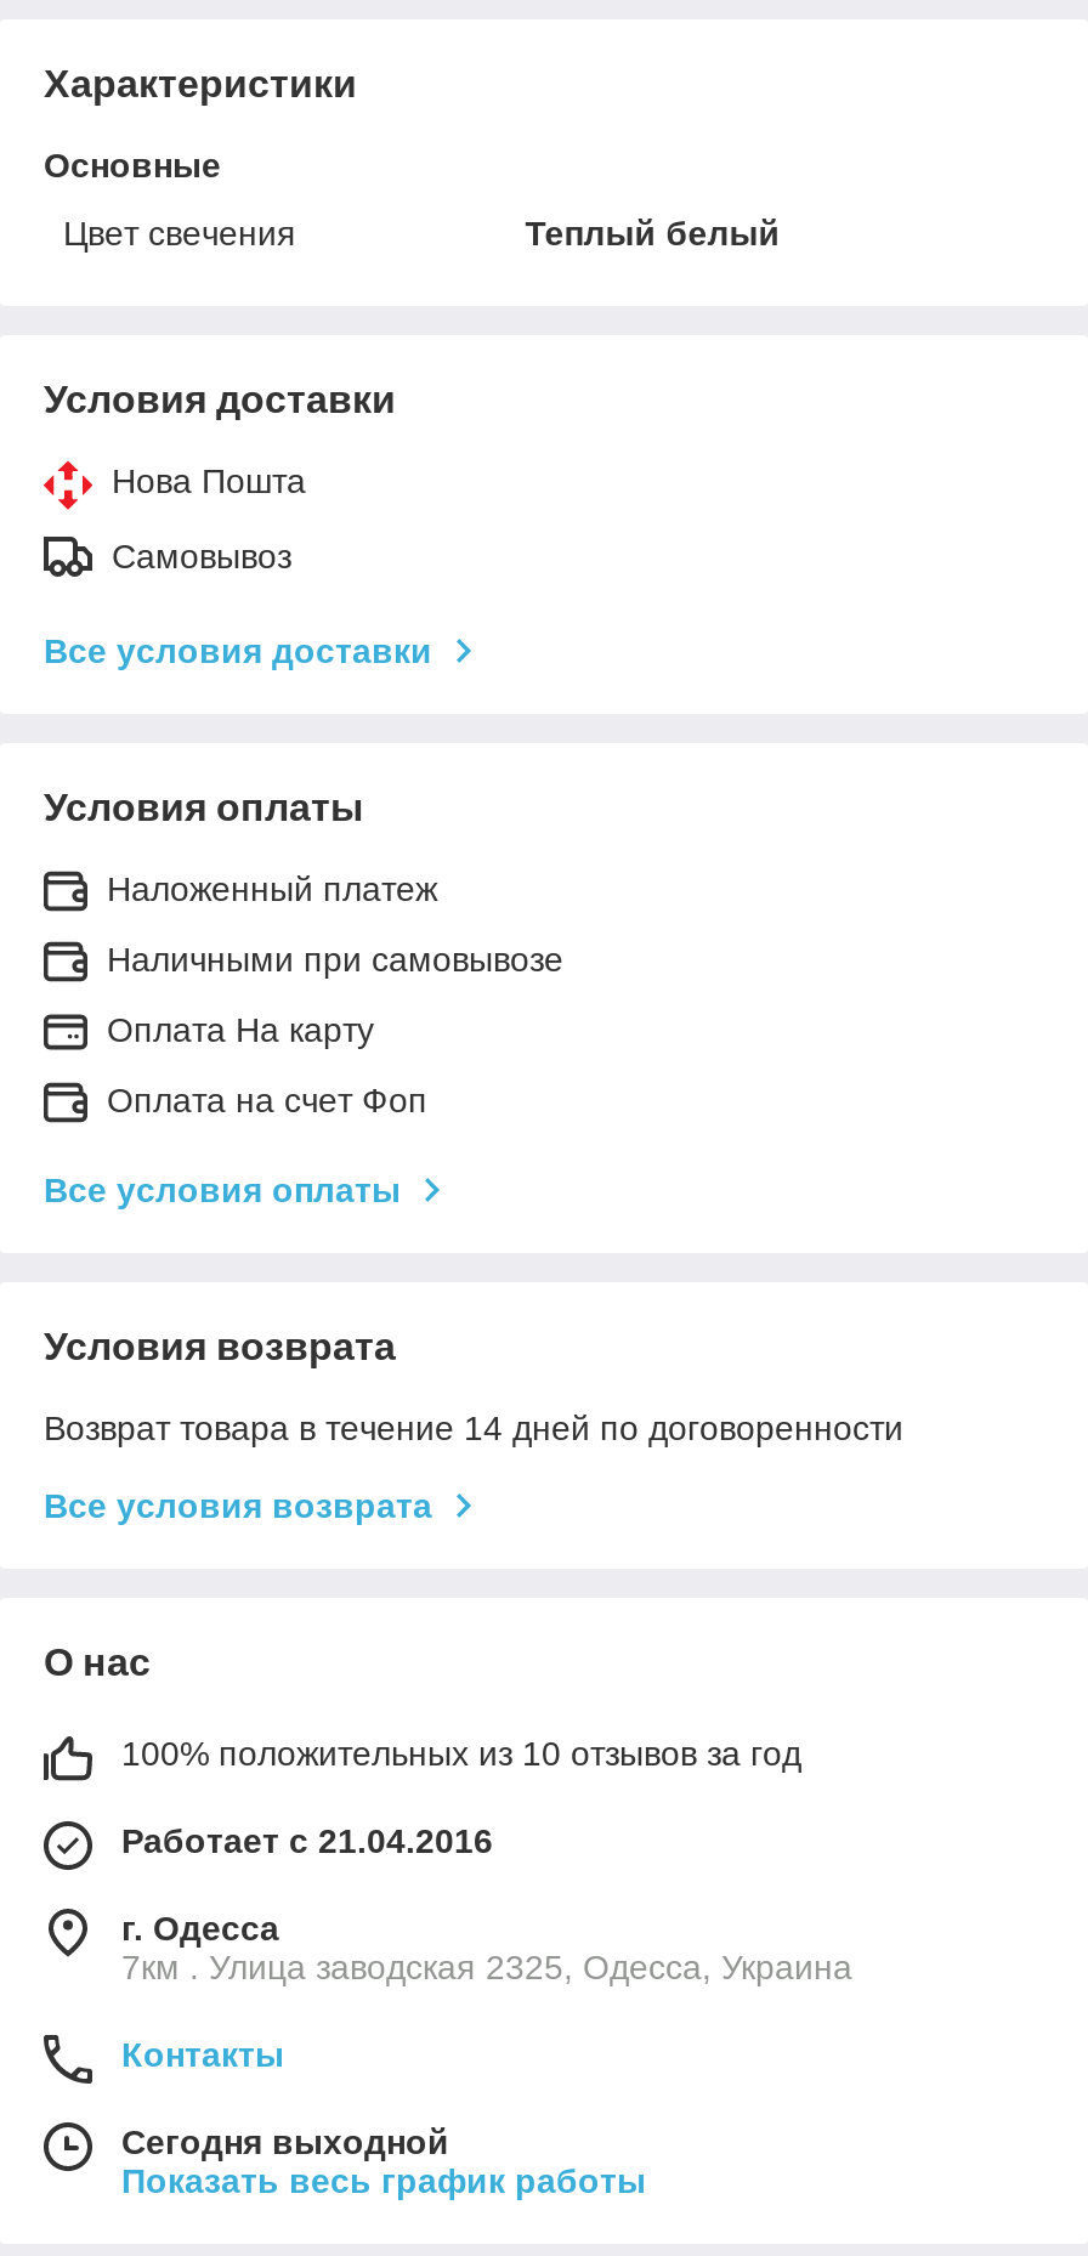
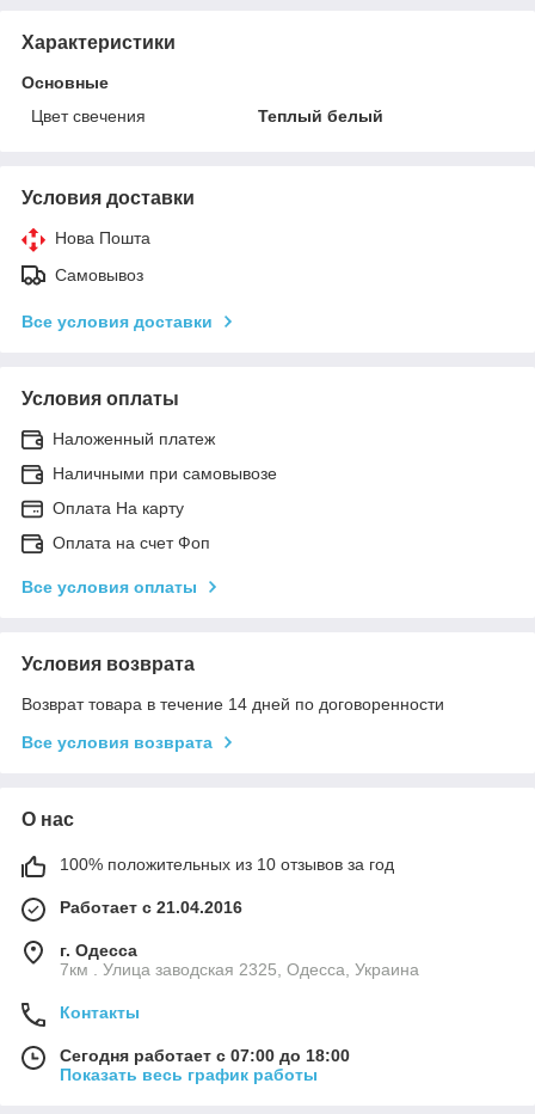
[121,2122,449,2161] Сегодня выходной -> [60,1046,350,1065] Сегодня работает с 07:00 до 18:00

